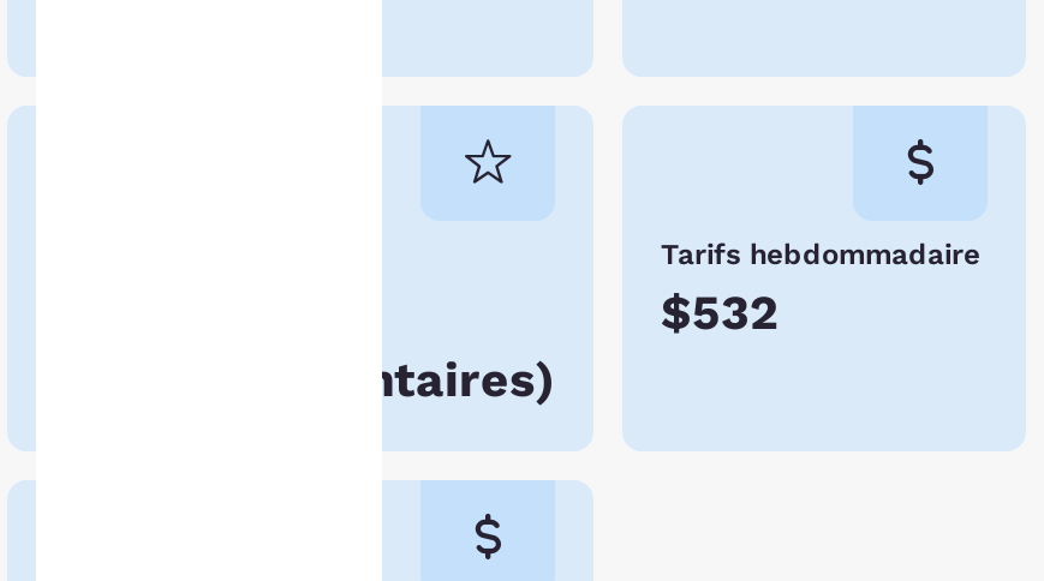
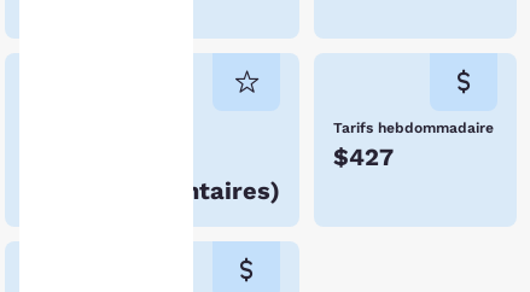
[661,283,778,341] $532 -> [333,142,394,171] $427

